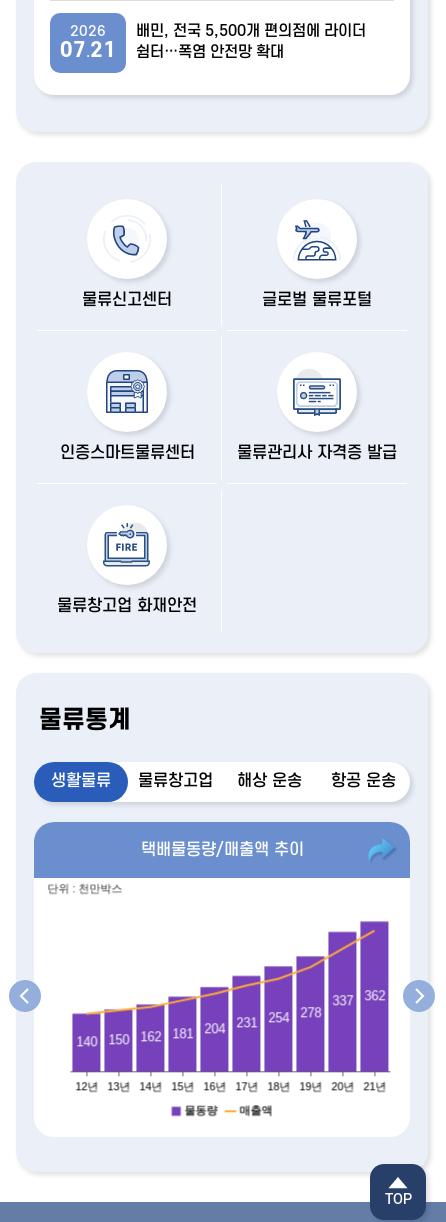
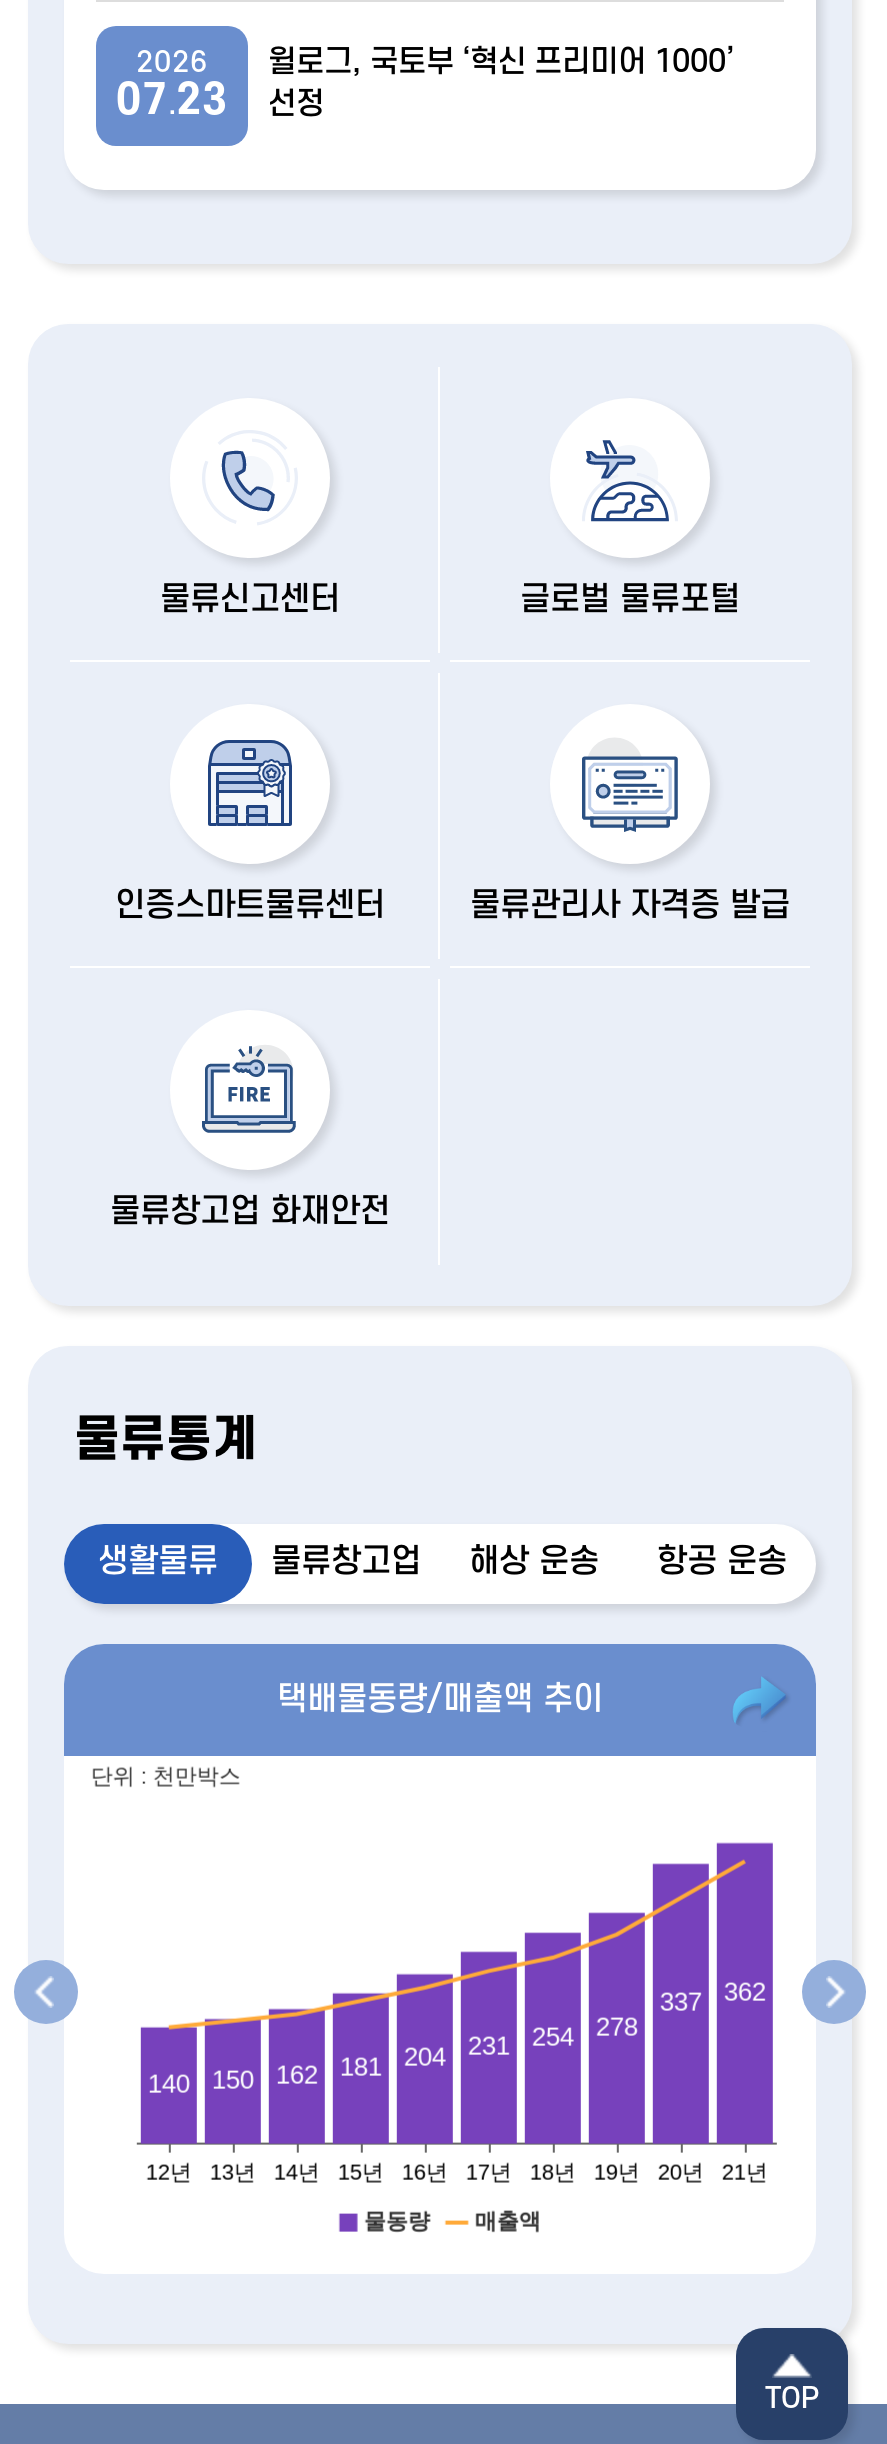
[136,22,366,61] 배민, 전국 5,500개 편의점에 라이더 | 쉼터…폭염 안전망 확대 -> [268,44,734,122] 윌로그, 국토부 ‘혁신 프리미어 1000’ | 선정
[60,39,116,62] 07.21 -> [116,78,228,124] 07.23

